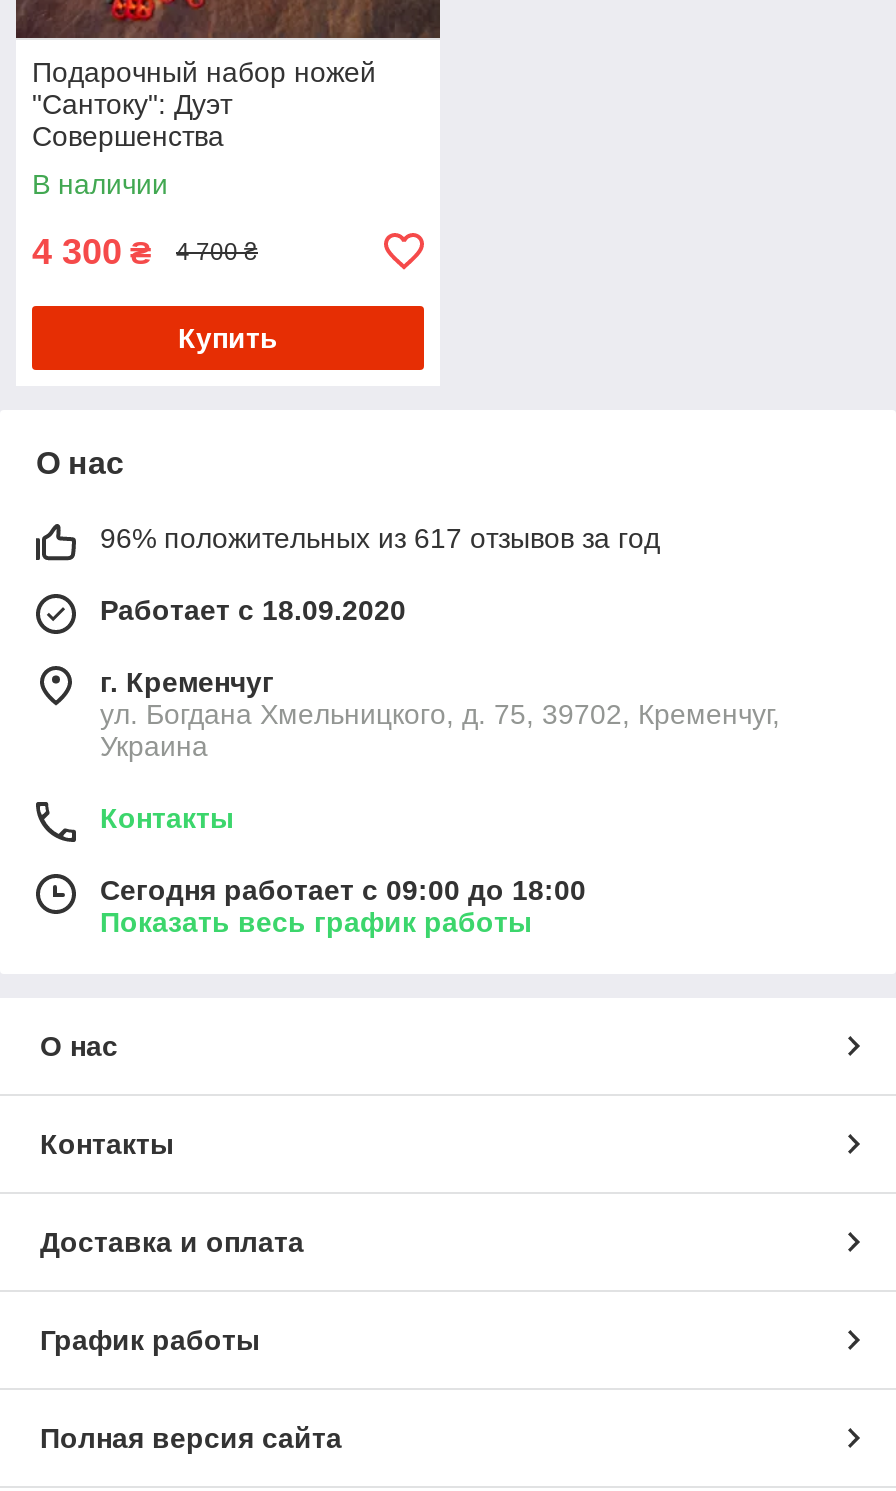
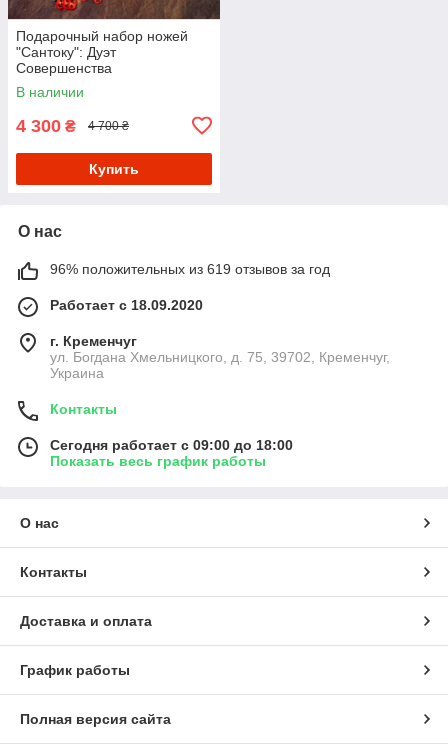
[100,522,660,554] 96% положительных из 617 отзывов за год -> [50,261,330,277] 96% положительных из 619 отзывов за год

